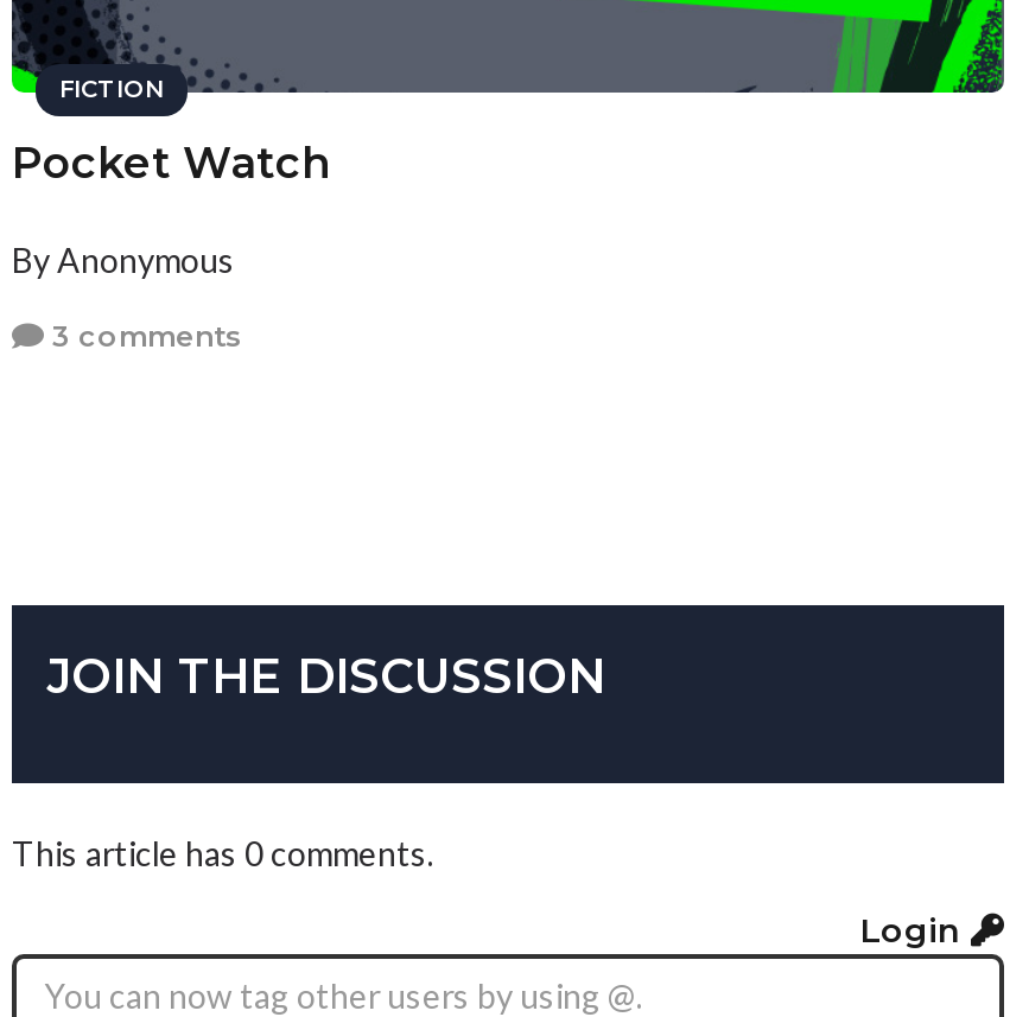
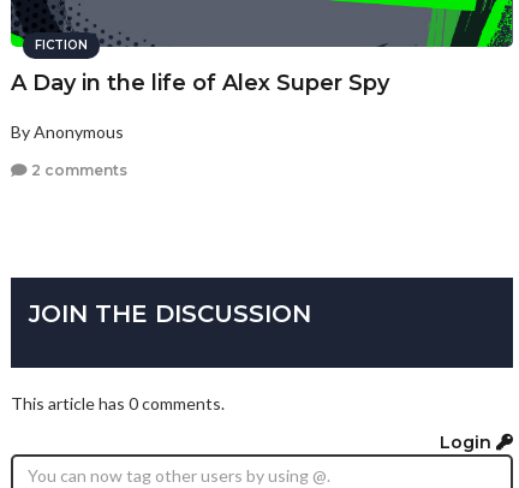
[12,139,330,191] Pocket Watch -> [11,70,389,97] A Day in the life of Alex Super Spy
[45,318,242,353] 3 comments -> [28,161,127,179] 2 comments

